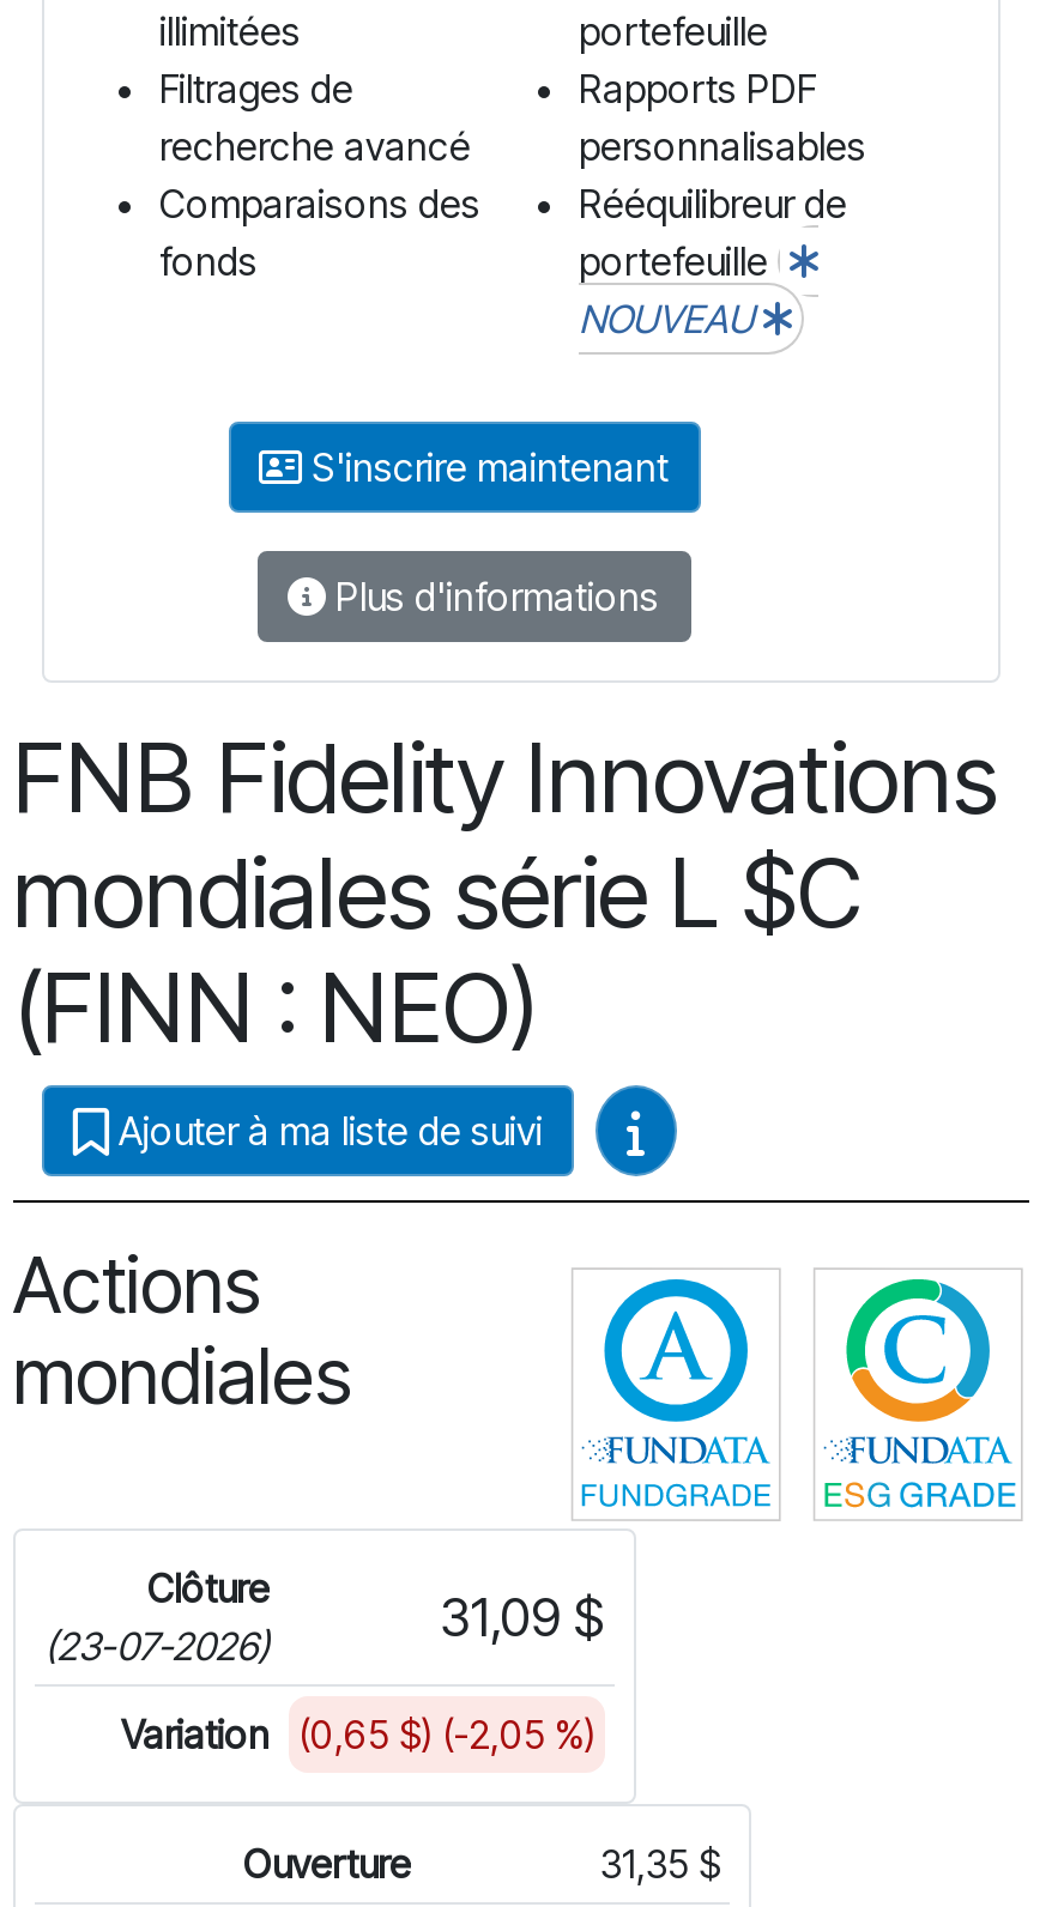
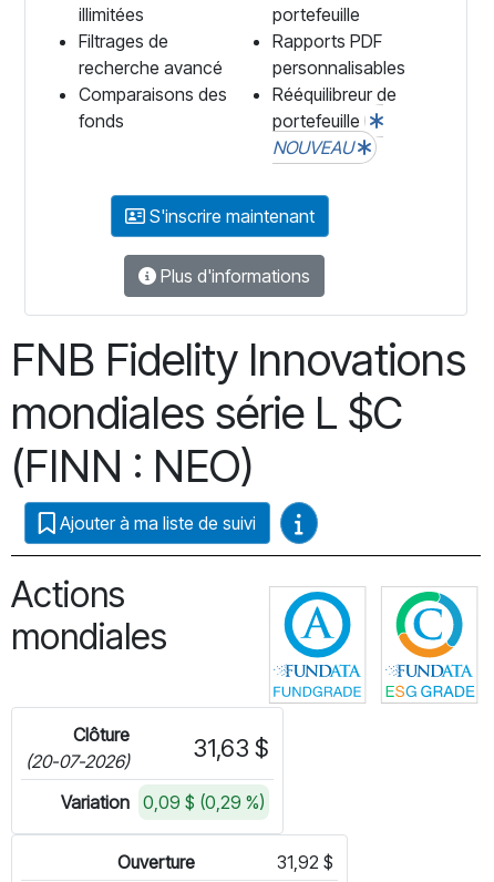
[440,1586,605,1648] 31,09 $ -> [193,734,269,762] 31,63 $
[44,1622,270,1670] (23-07-2026) -> [25,750,130,772] (20-07-2026)
[121,1711,595,1758] Variation (0,65 $) (-2,05 %) -> [61,791,265,813] Variation 0,09 $ (0,29 %)
[600,1840,720,1888] 31,35 $ -> [277,851,333,873] 31,92 $

